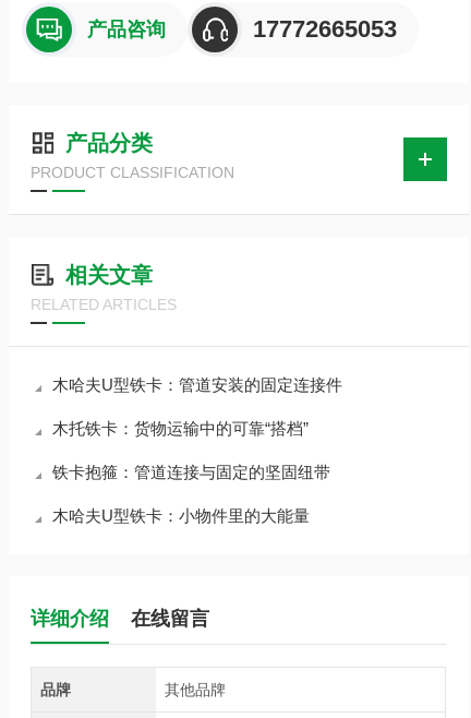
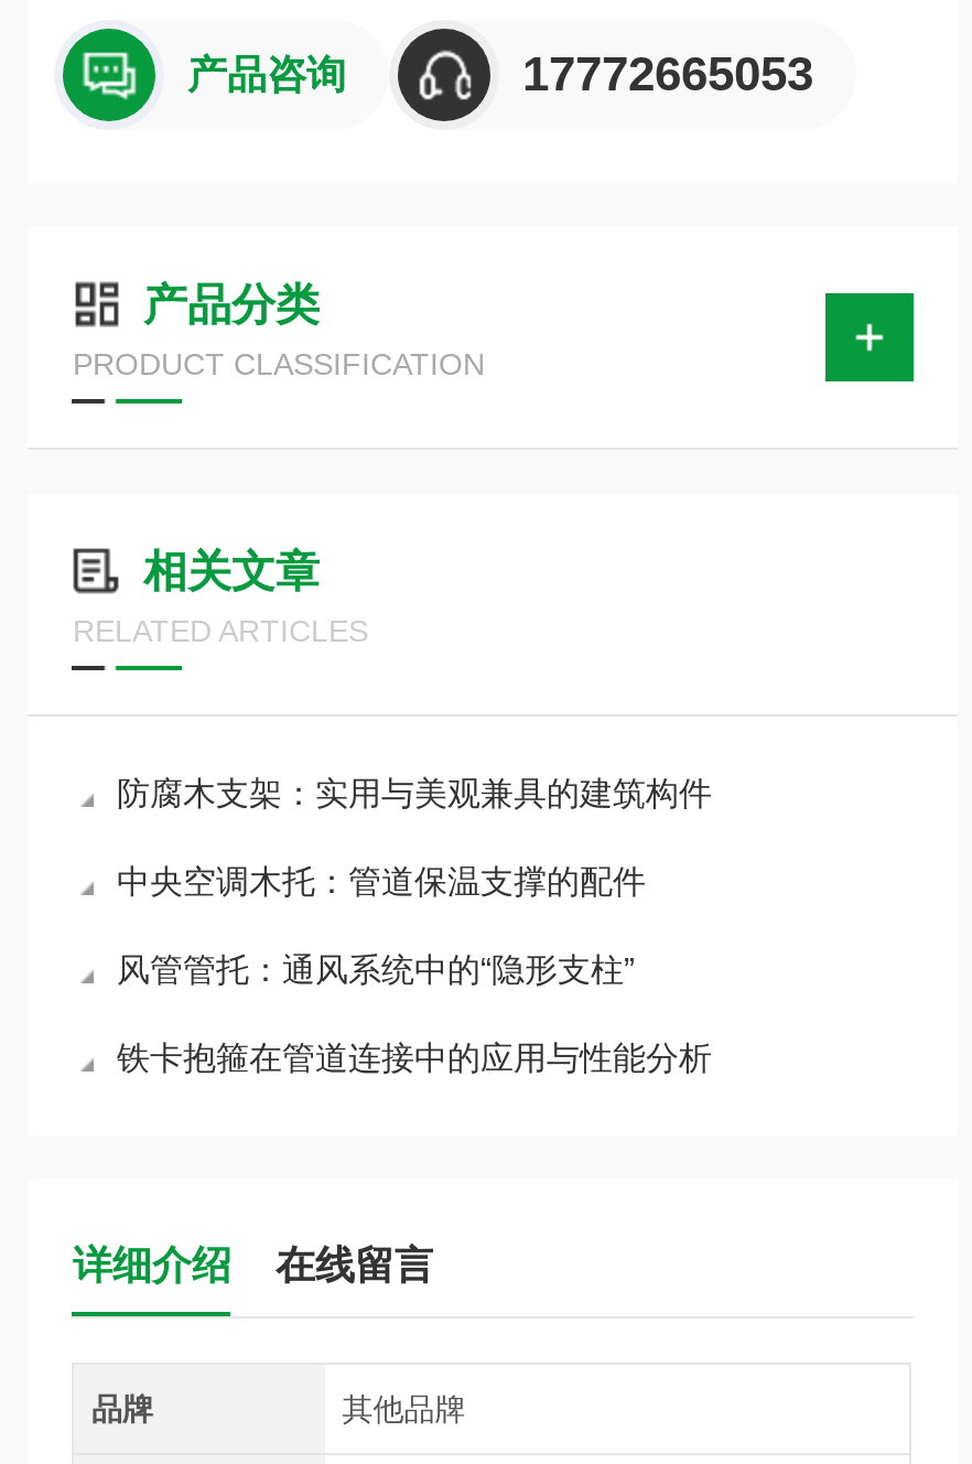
[53,375,343,394] 木哈夫U型铁卡：管道安装的固定连接件 -> [117,774,712,811] 防腐木支架：实用与美观兼具的建筑构件
[53,419,309,438] 木托铁卡：货物运输中的可靠“搭档” -> [117,862,646,900] 中央空调木托：管道保温支撑的配件
[53,463,331,481] 铁卡抱箍：管道连接与固定的坚固纽带 -> [117,950,635,988] 风管管托：通风系统中的“隐形支柱”
[53,506,310,525] 木哈夫U型铁卡：小物件里的大能量 -> [117,1038,712,1076] 铁卡抱箍在管道连接中的应用与性能分析

